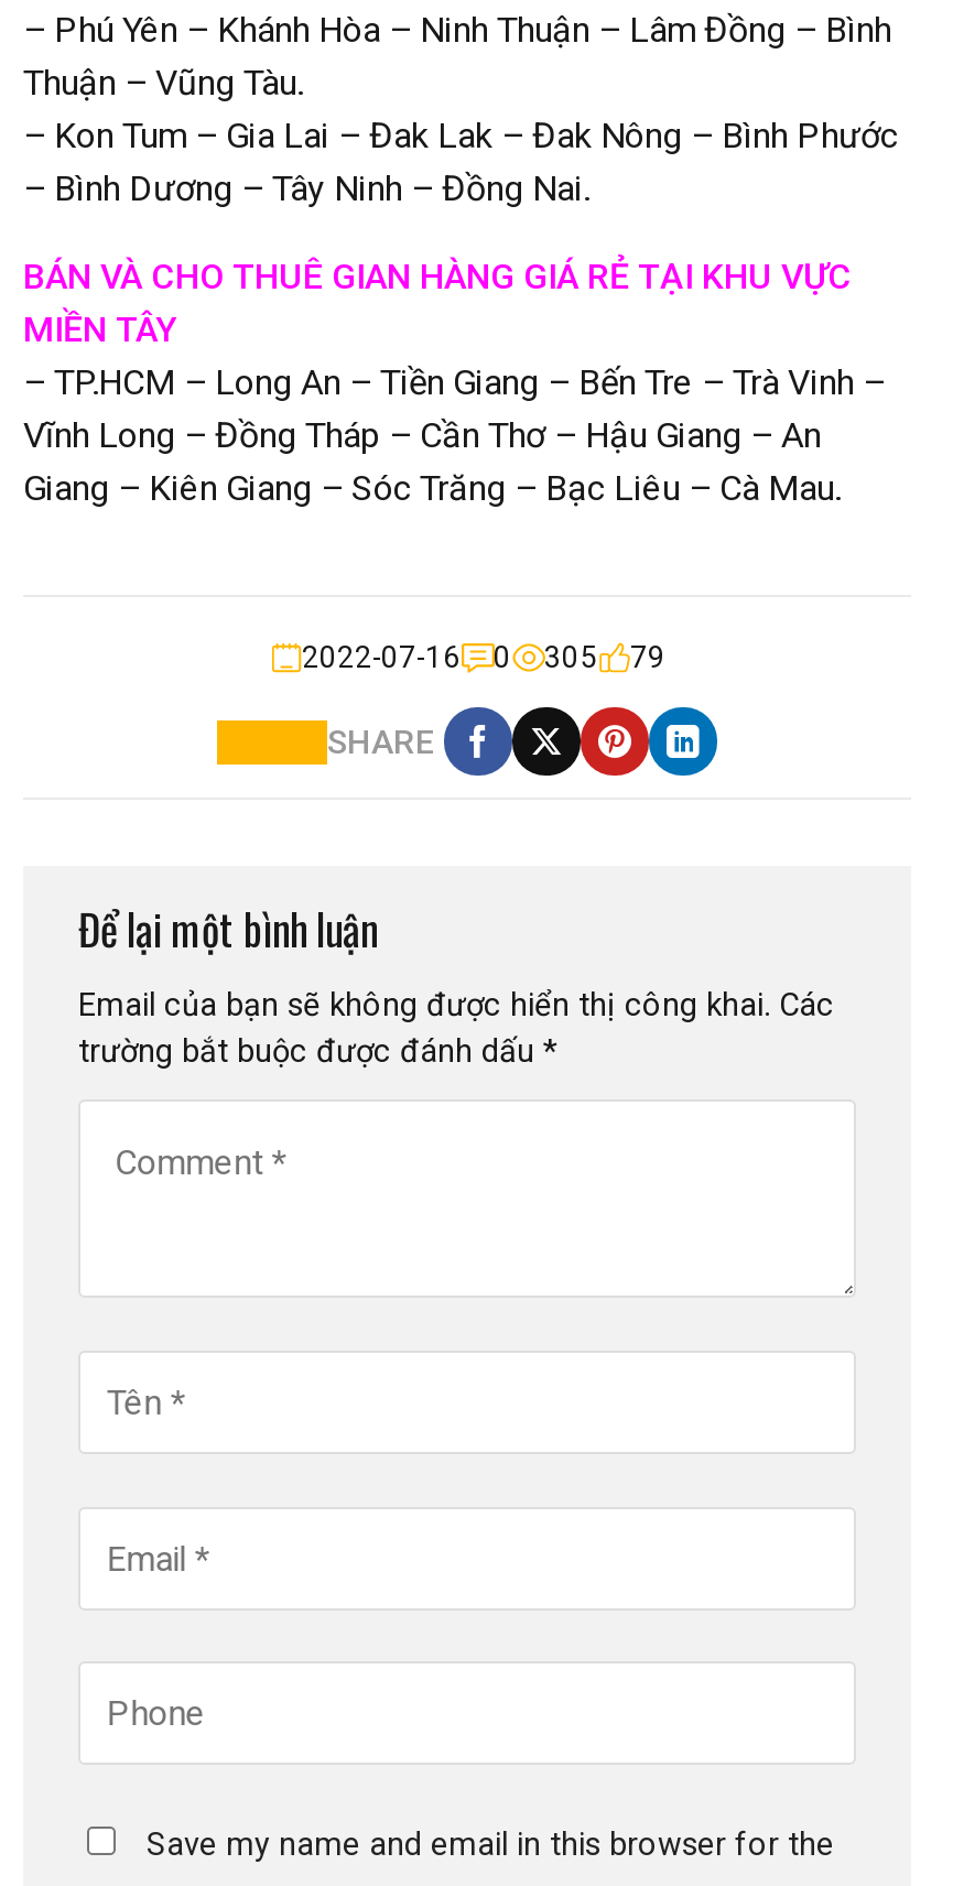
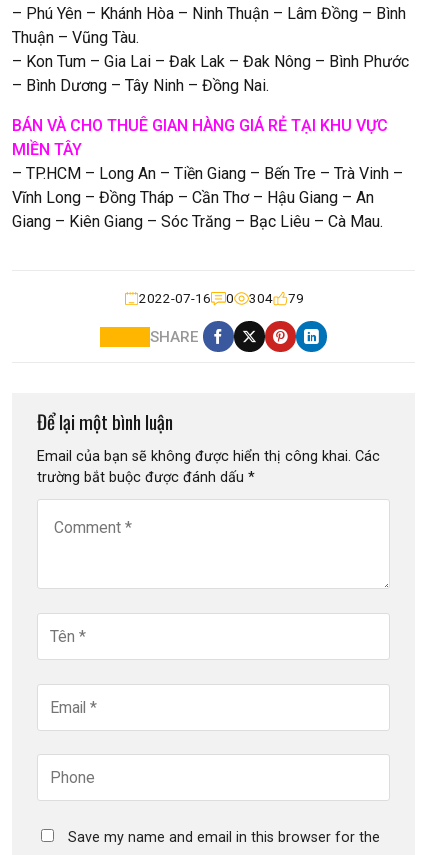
[302,641,665,674] 2022-07-16 0 305 79 -> [138,291,303,306] 2022-07-16 0 304 79

